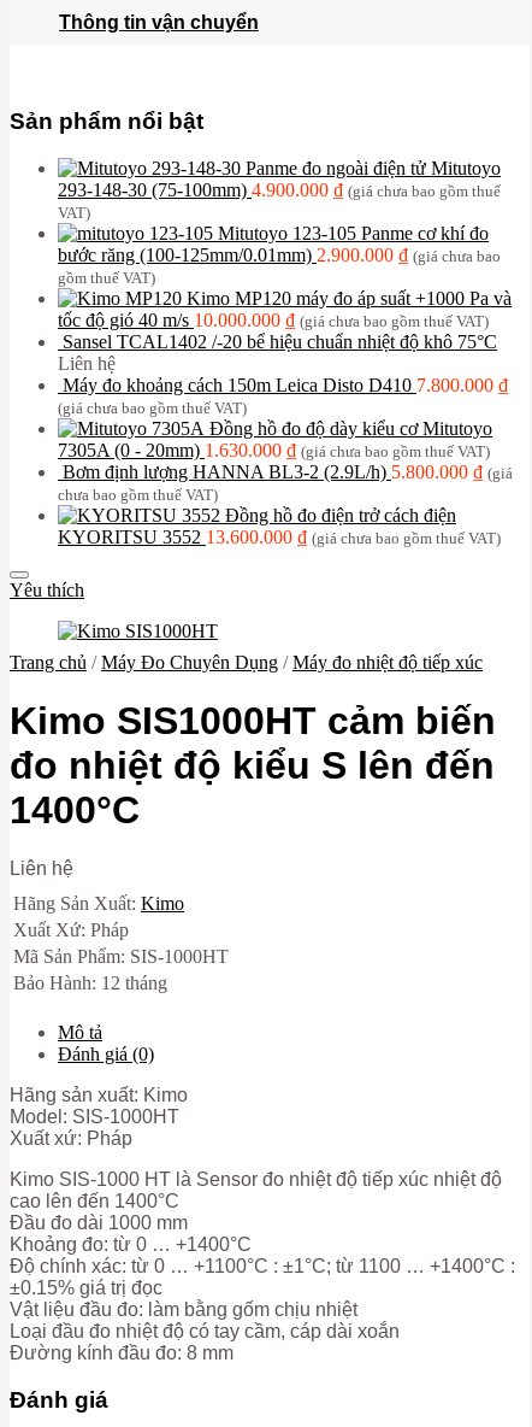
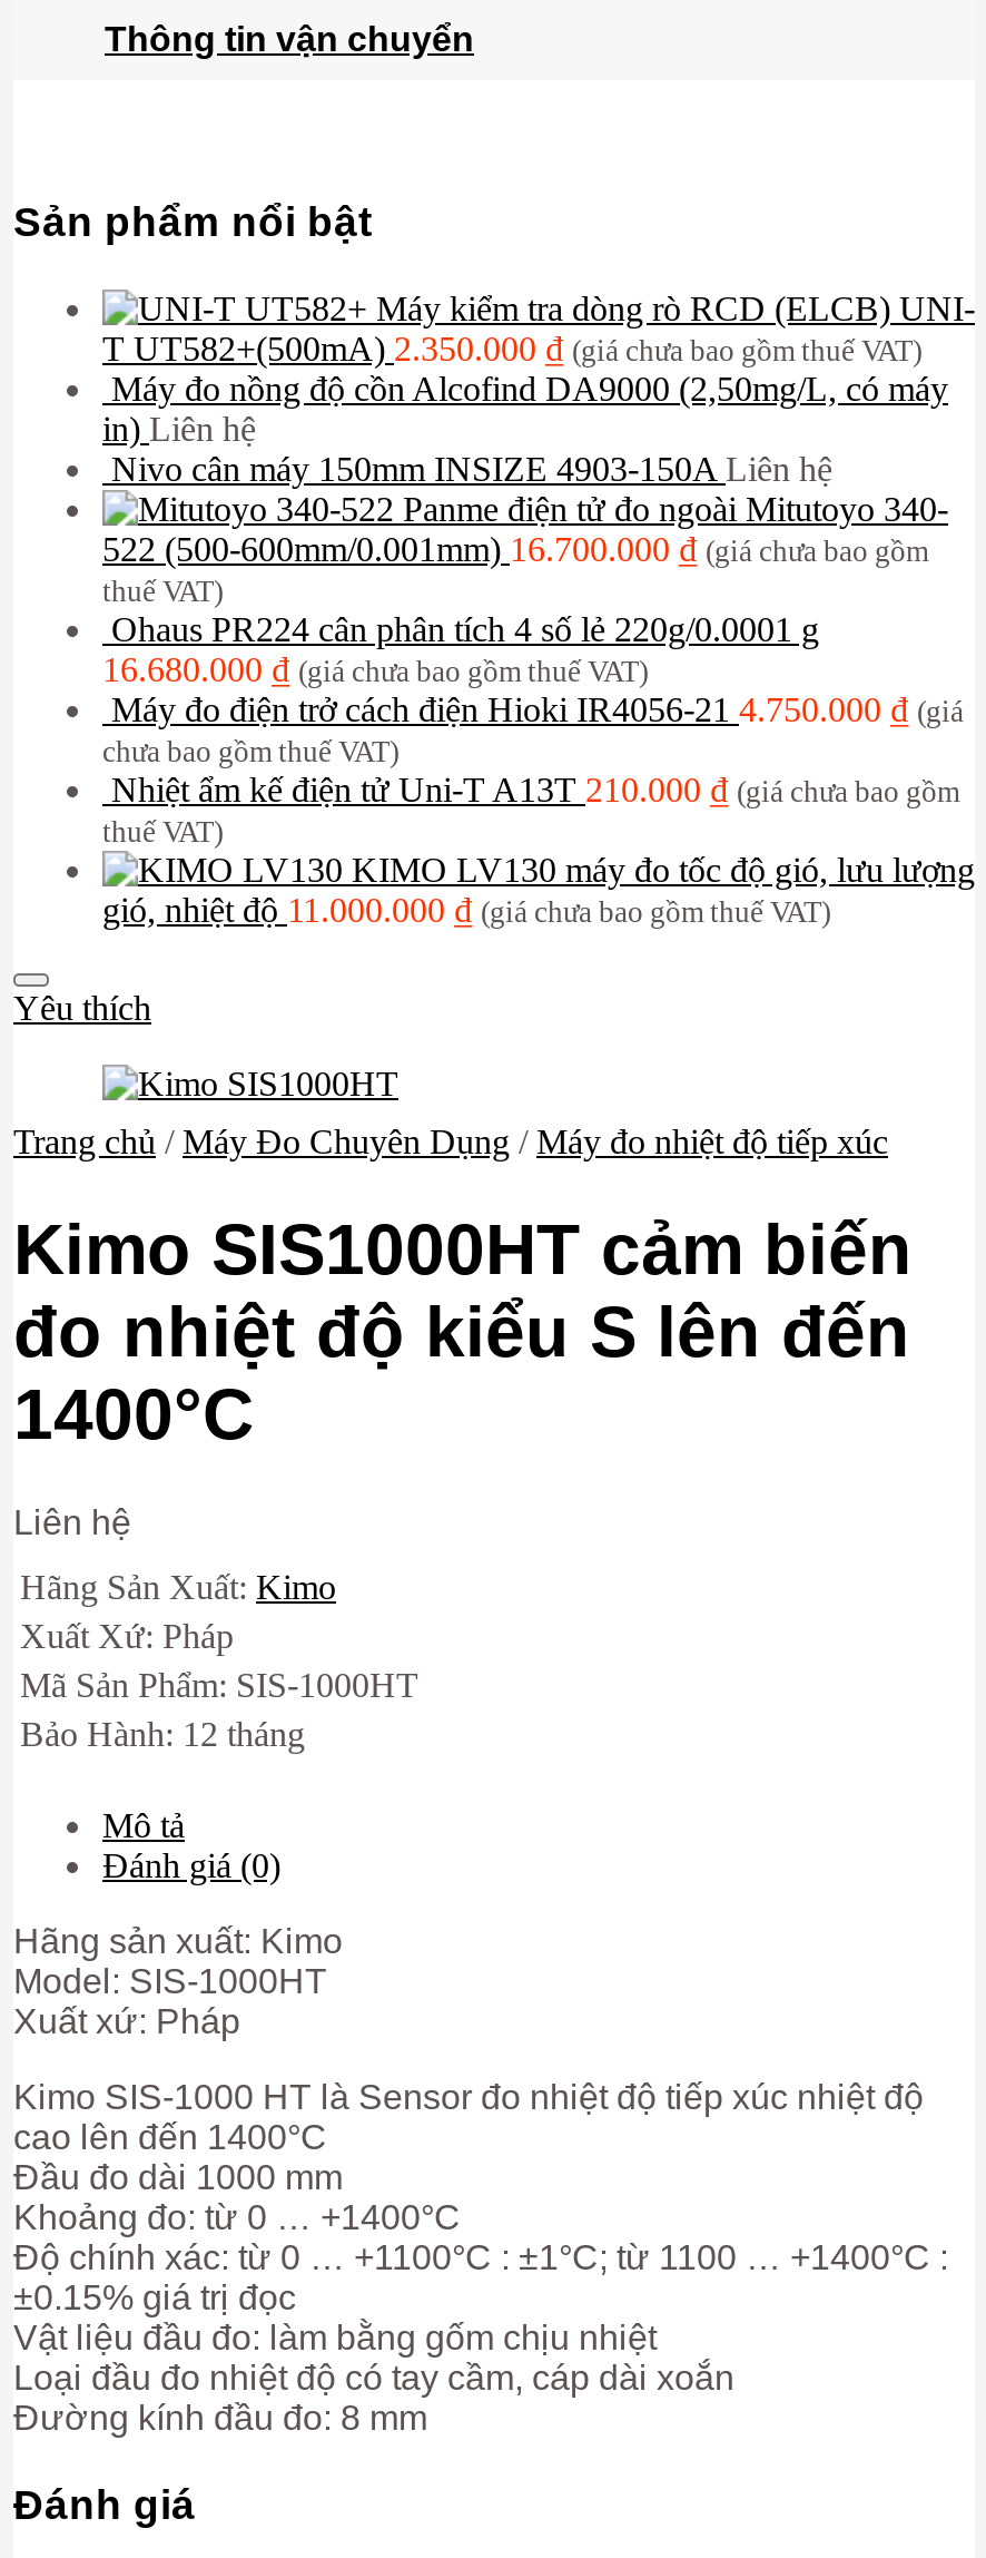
[58,157,513,481] Panme đo ngoài điện tử Mitutoyo | 293-148-30 (75-100mm) 4.900.000 ₫ (giá chưa bao gồm thuế | VAT) | Mitutoyo 123-105 Panme cơ khí đo | bước răng (100-125mm/0.01mm) 2.900.000 ₫ (giá chưa bao | gồm thuế VAT) | Kimo MP120 máy đo áp suất +1000 Pa và | tốc độ gió 40 m/s 10.000.000 ₫ (giá chưa bao gồm thuế VAT) | Sansel TCAL1402 /-20 bể hiệu chuẩn nhiệt độ khô 75°C | Liên hệ | Máy đo khoảng cách 150m Leica Disto D410 7.800.000 ₫ | (giá chưa bao gồm thuế VAT) | Đồng hồ đo độ dày kiểu cơ Mitutoyo | 7305A (0 - 20mm) 1.630.000 ₫ (giá chưa bao gồm thuế VAT) | Bơm định lượng HANNA BL3-2 (2.9L/h) 5.800.000 ₫ (giá -> [102,288,975,727] Máy kiểm tra dòng rò RCD (ELCB) UNI- | T UT582+(500mA) 2.350.000 ₫ (giá chưa bao gồm thuế VAT) | Máy đo nồng độ cồn Alcofind DA9000 (2,50mg/L, có máy | in) Liên hệ | Nivo cân máy 150mm INSIZE 4903-150A Liên hệ | Panme điện tử đo ngoài Mitutoyo 340- | 522 (500-600mm/0.001mm) 16.700.000 ₫ (giá chưa bao gồm | thuế VAT) | Ohaus PR224 cân phân tích 4 số lẻ 220g/0.0001 g | 16.680.000 ₫ (giá chưa bao gồm thuế VAT) | Máy đo điện trở cách điện Hioki IR4056-21 4.750.000 ₫ (giá
moved [58,485,218,503] -> [102,734,398,767]: chưa bao gồm thuế VAT)
[58,504,501,547] Đồng hồ đo điện trở cách điện | KYORITSU 3552 13.600.000 ₫ (giá chưa bao gồm thuế VAT) -> [102,770,975,928] Nhiệt ẩm kế điện tử Uni-T A13T 210.000 ₫ (giá chưa bao gồm | thuế VAT) | KIMO LV130 máy đo tốc độ gió, lưu lượng | gió, nhiệt độ 11.000.000 ₫ (giá chưa bao gồm thuế VAT)

